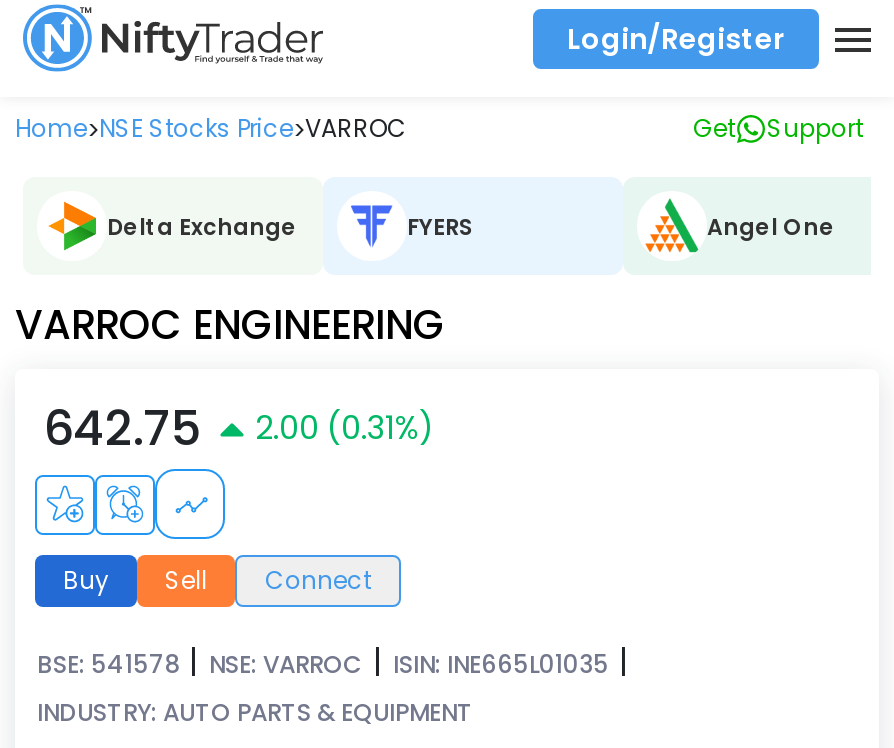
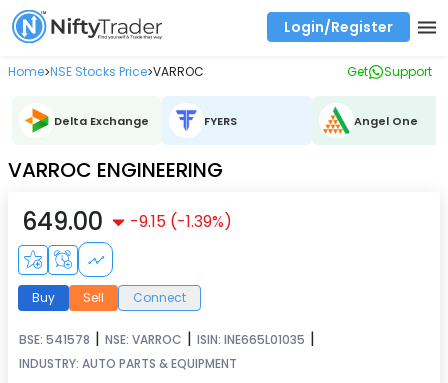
[43,395,201,461] 642.75 -> [22,205,103,238] 649.00
[255,405,435,451] 2.00 (0.31%) -> [130,210,232,233] -9.15 (-1.39%)

